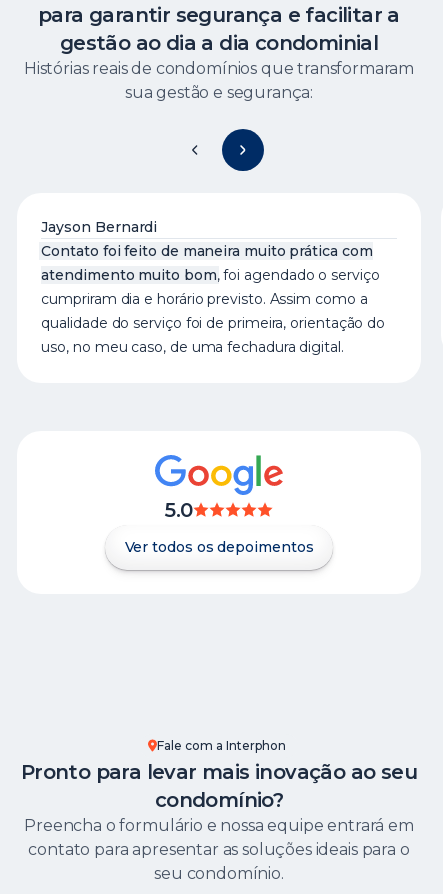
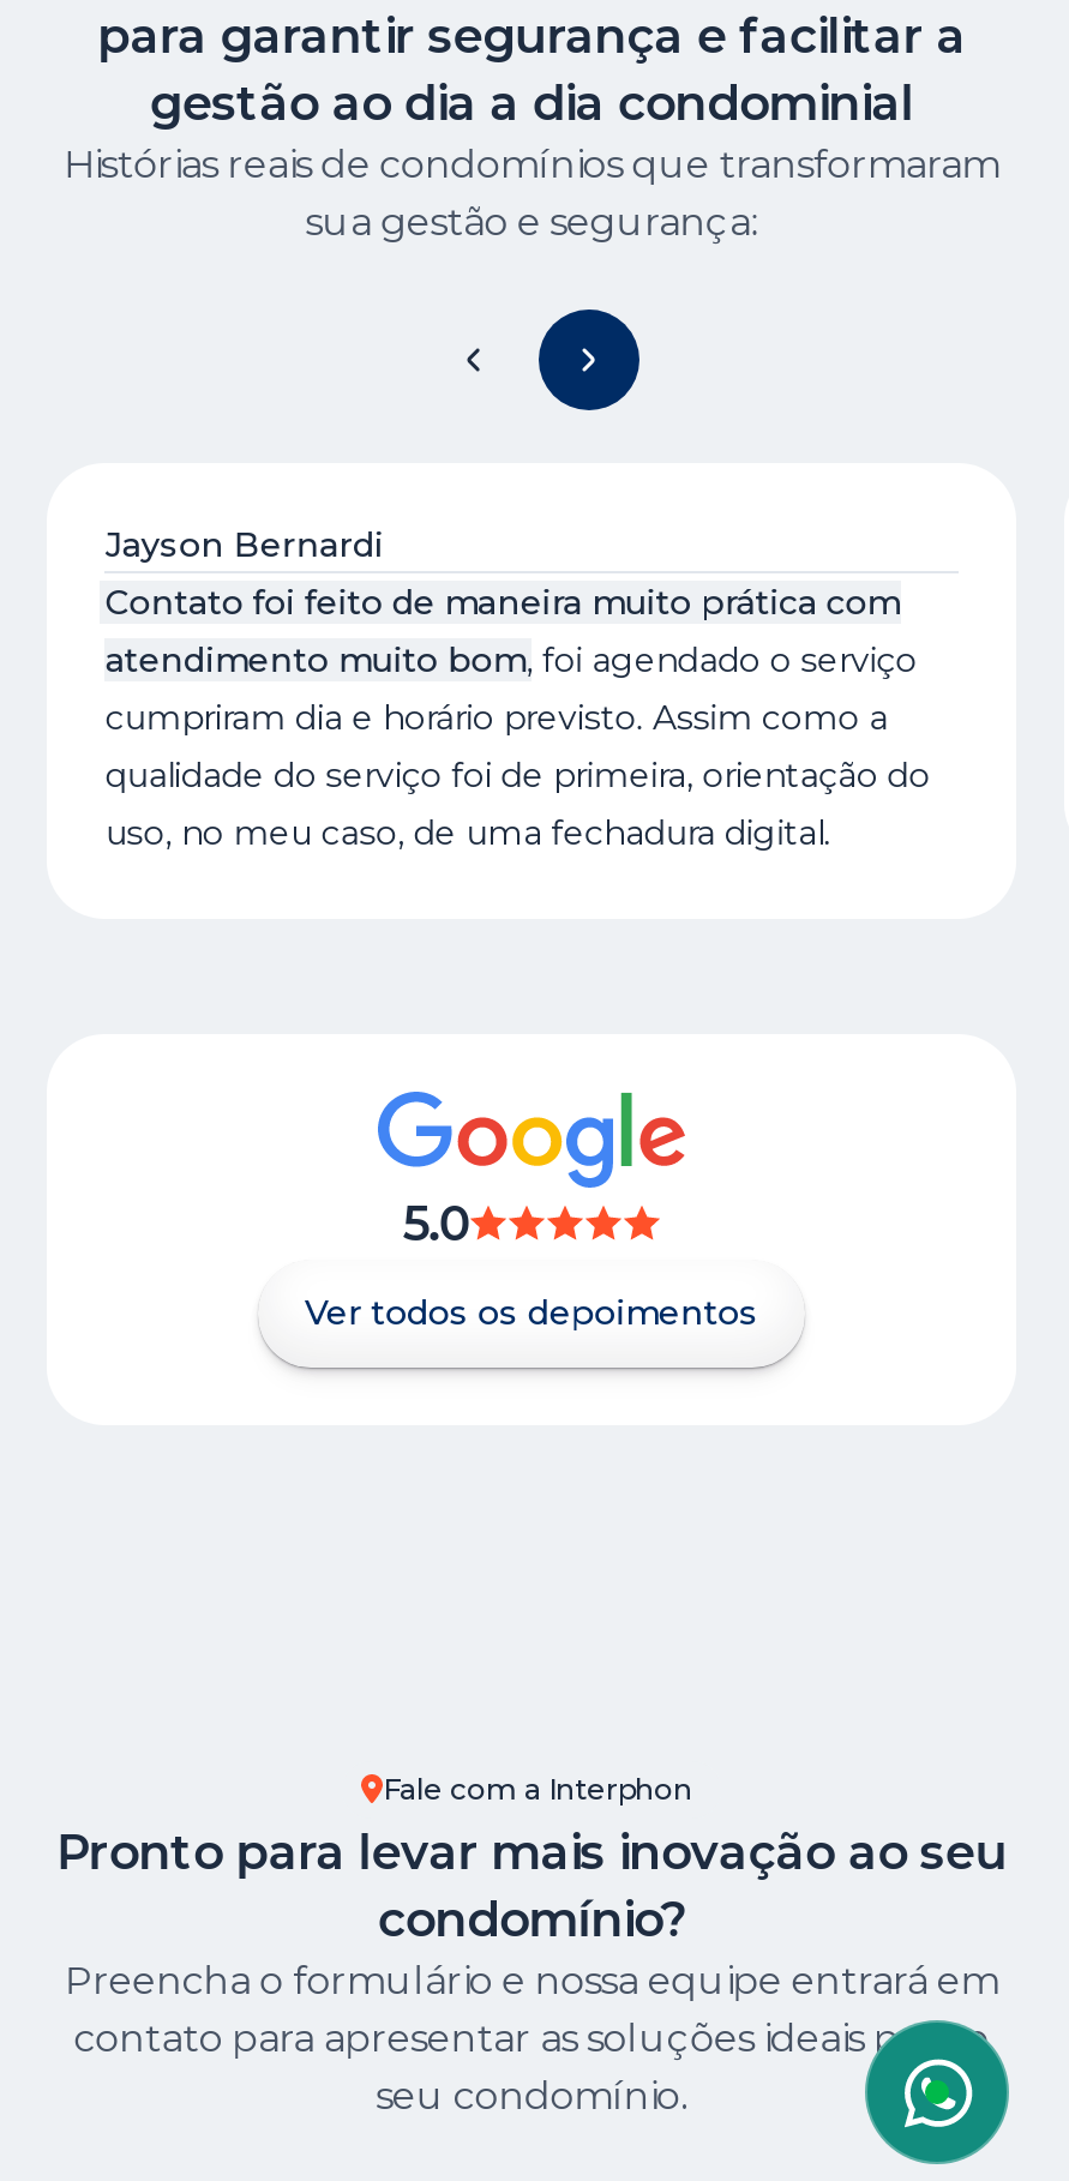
none -> [863,2049,1011,2167] [image]

